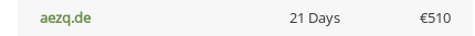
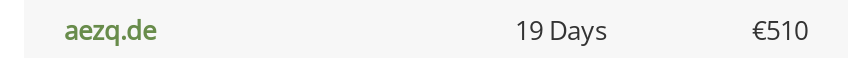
[289,8,340,27] 21 Days -> [515,12,607,48] 19 Days

